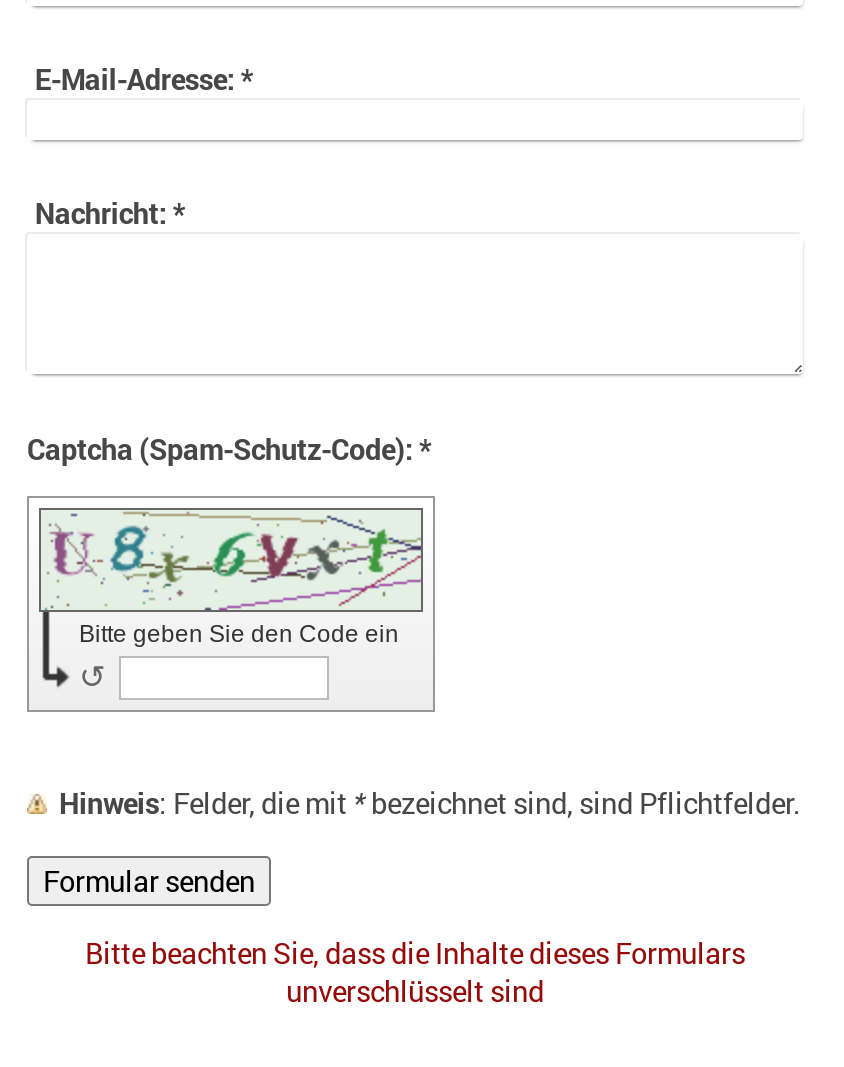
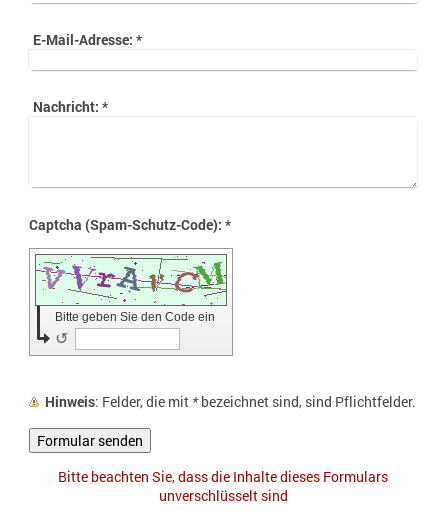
[43,510,423,612] [image] -> [35,255,227,306] [image]

